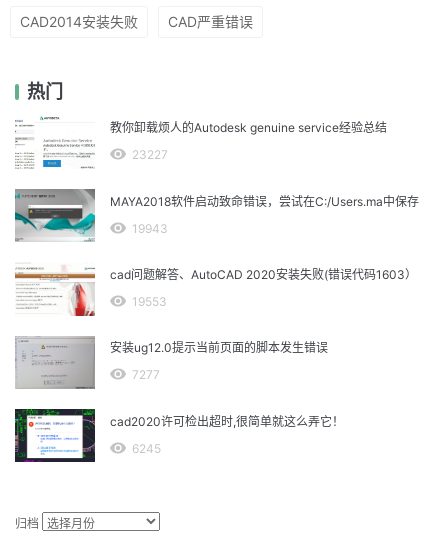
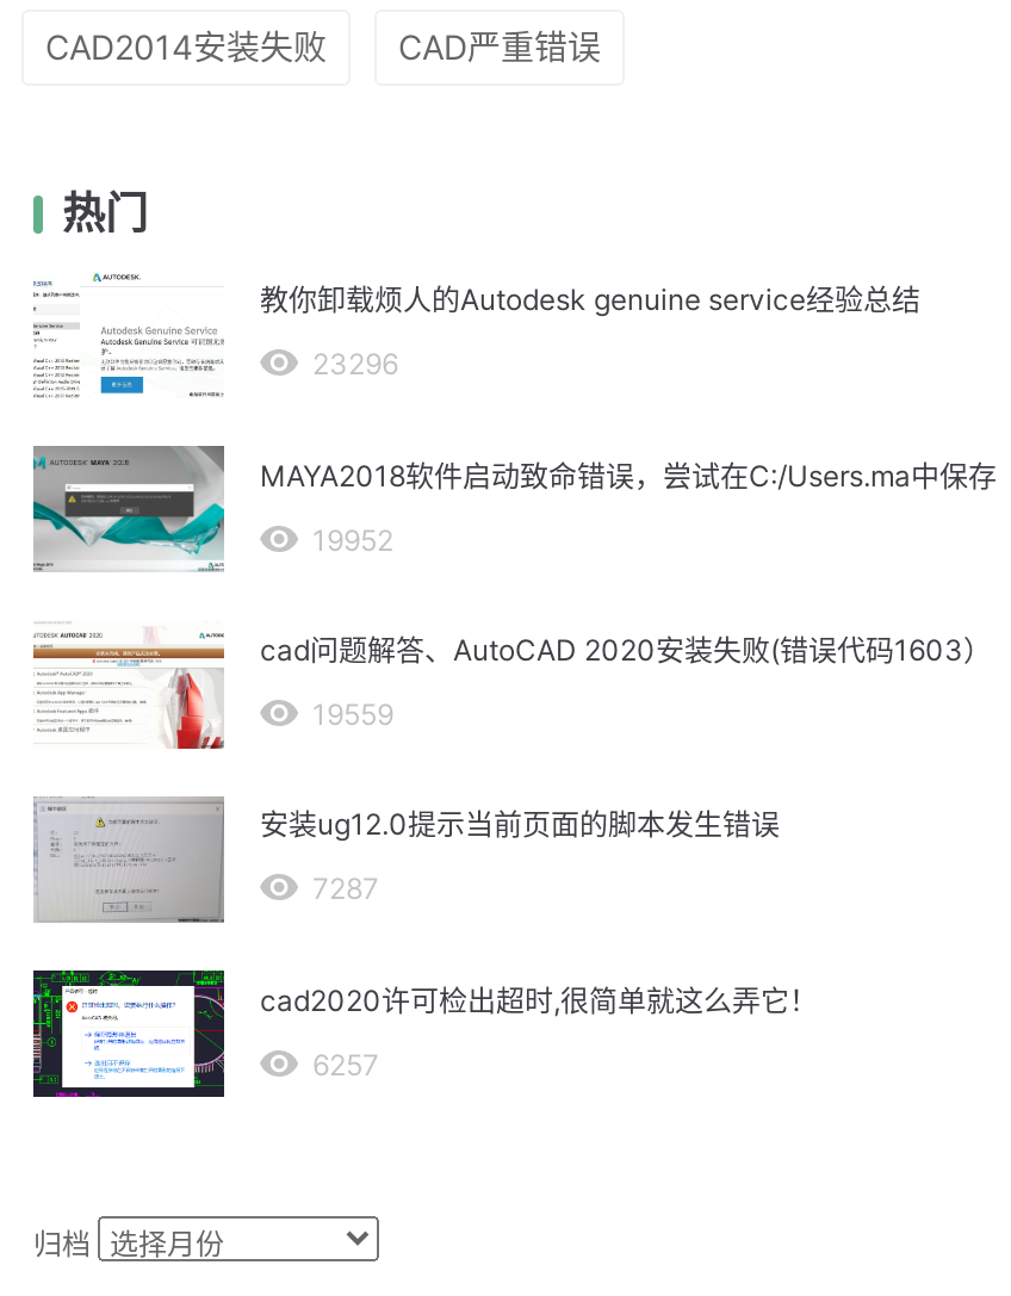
[132,147,168,162] 23227 -> [312,346,398,382] 23296
[132,221,168,236] 19943 -> [312,521,393,557] 19952
[132,294,167,309] 19553 -> [312,696,393,732] 19559
[132,367,160,382] 7277 -> [312,871,379,907] 7287
[132,441,161,456] 6245 -> [312,1046,379,1082] 6257

